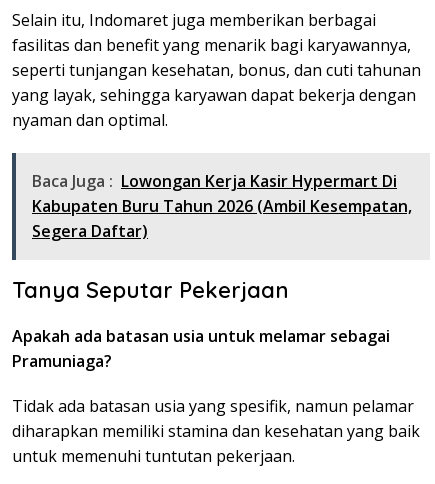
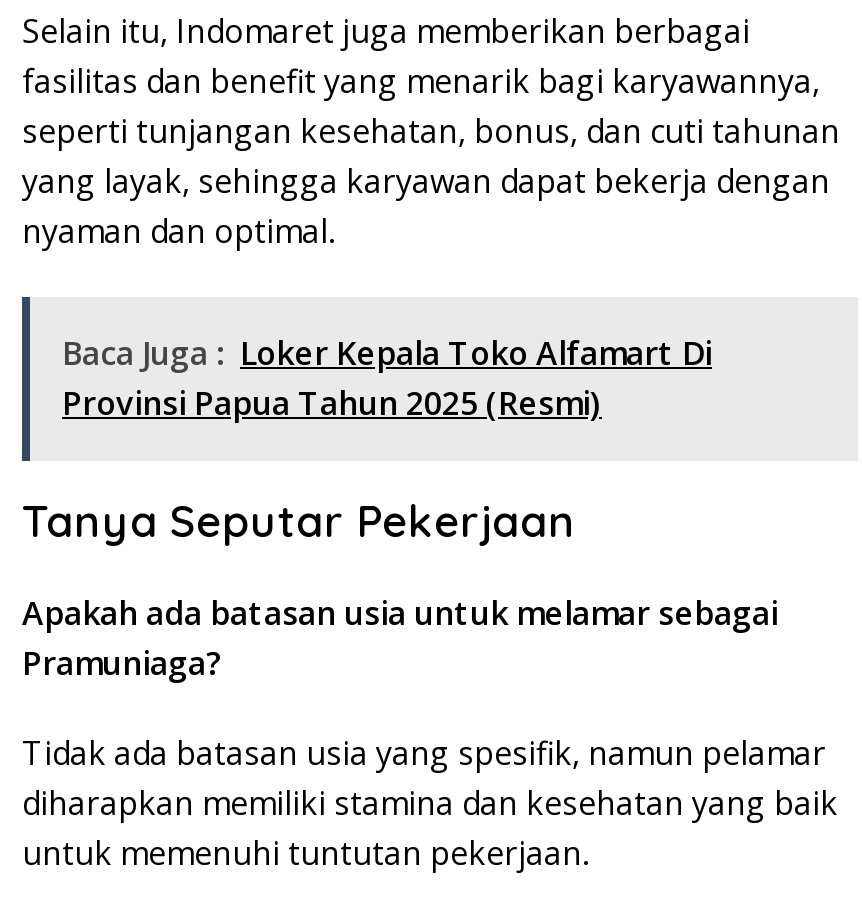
[32,170,412,242] Baca Juga : Lowongan Kerja Kasir Hypermart Di | Kabupaten Buru Tahun 2026 (Ambil Kesempatan, | Segera Daftar) -> [62,332,712,426] Baca Juga : Loker Kepala Toko Alfamart Di | Provinsi Papua Tahun 2025 (Resmi)

